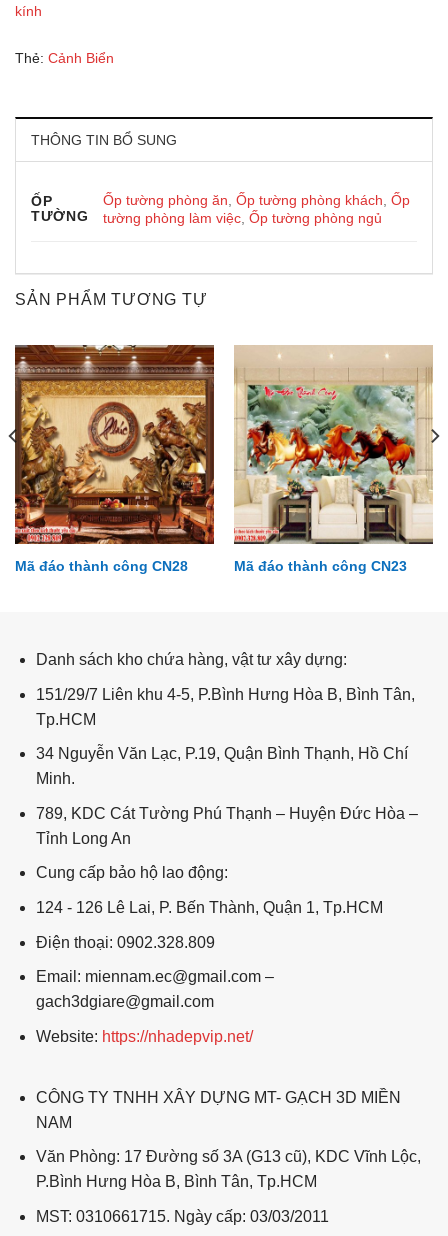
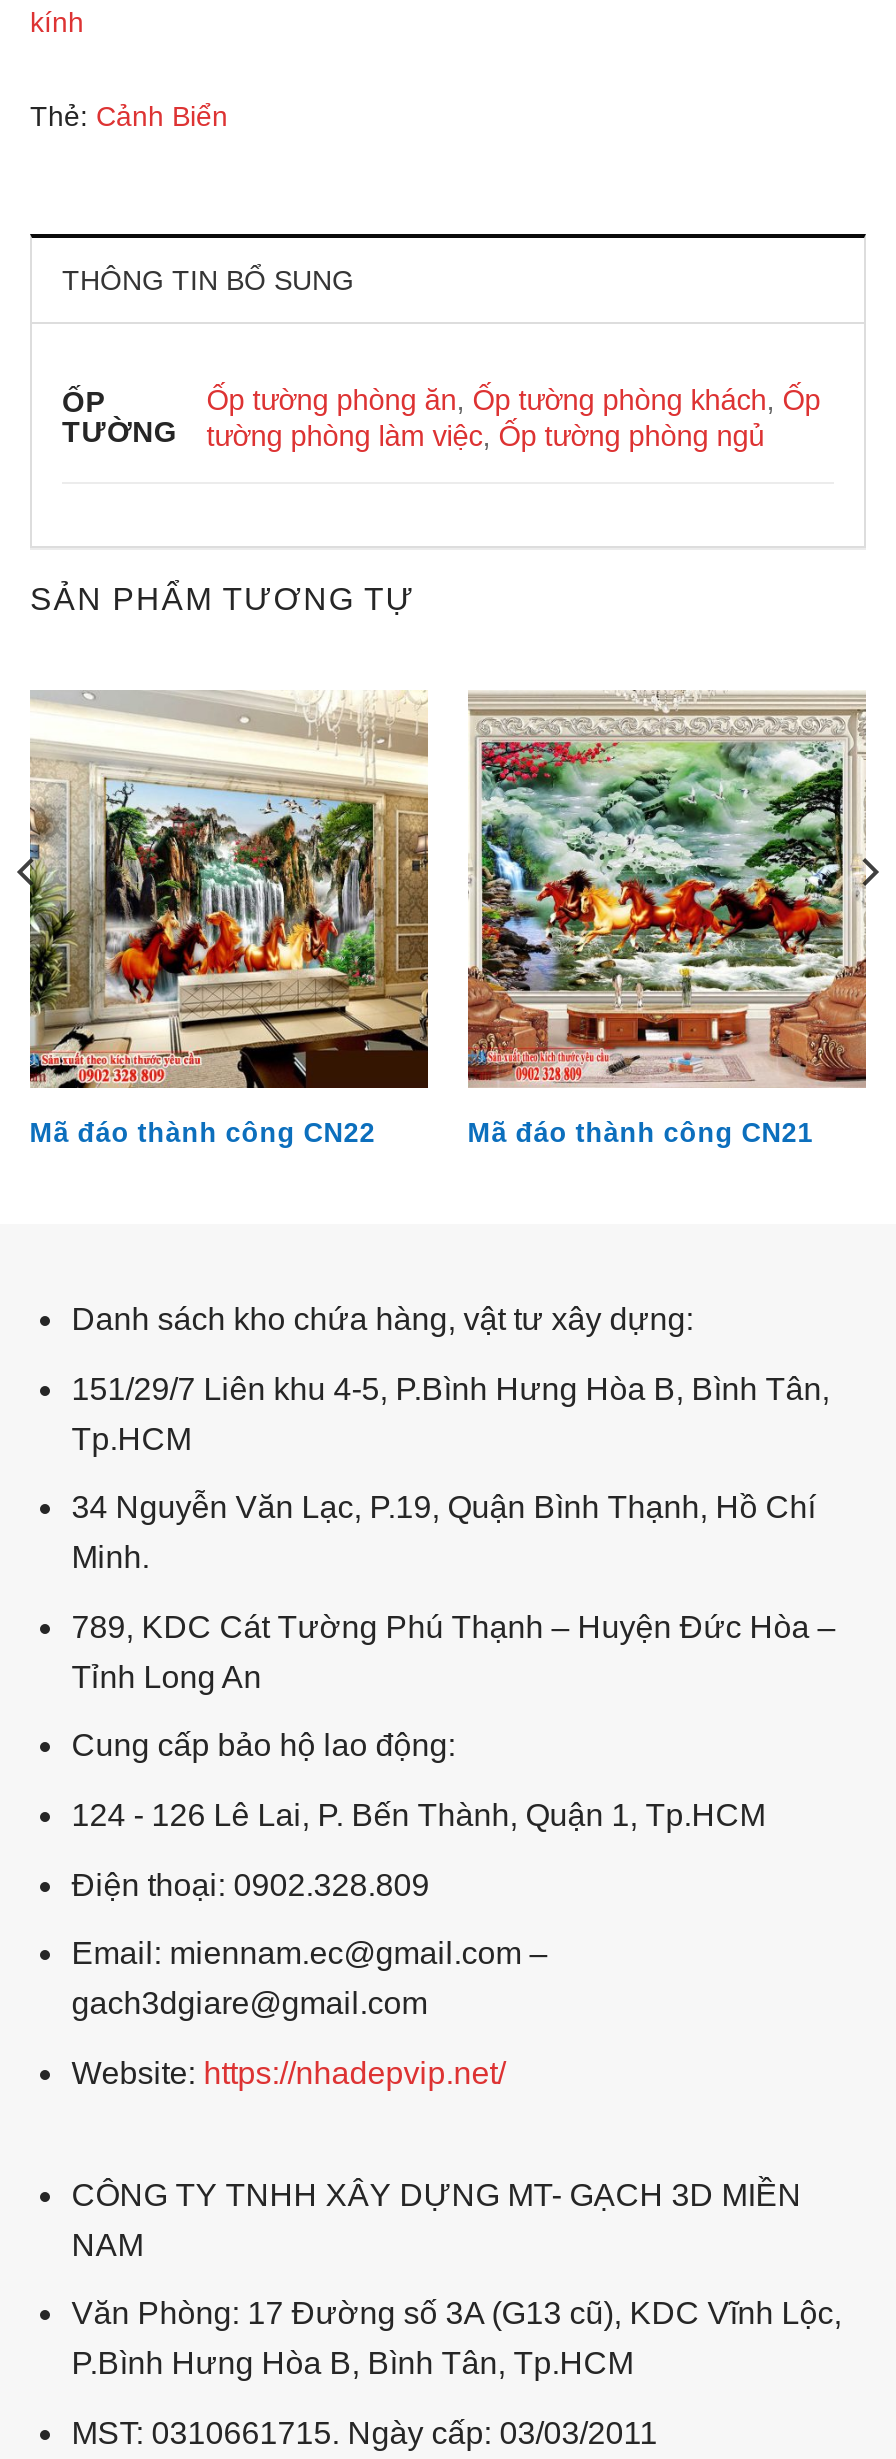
[14,344,215,573] [image] | Mã đáo thành công CN28 -> [28,690,430,1147] [image] | Mã đáo thành công CN22
[233,348,433,573] [image] | Mã đáo thành công CN23 -> [466,694,868,1147] [image] | Mã đáo thành công CN21

